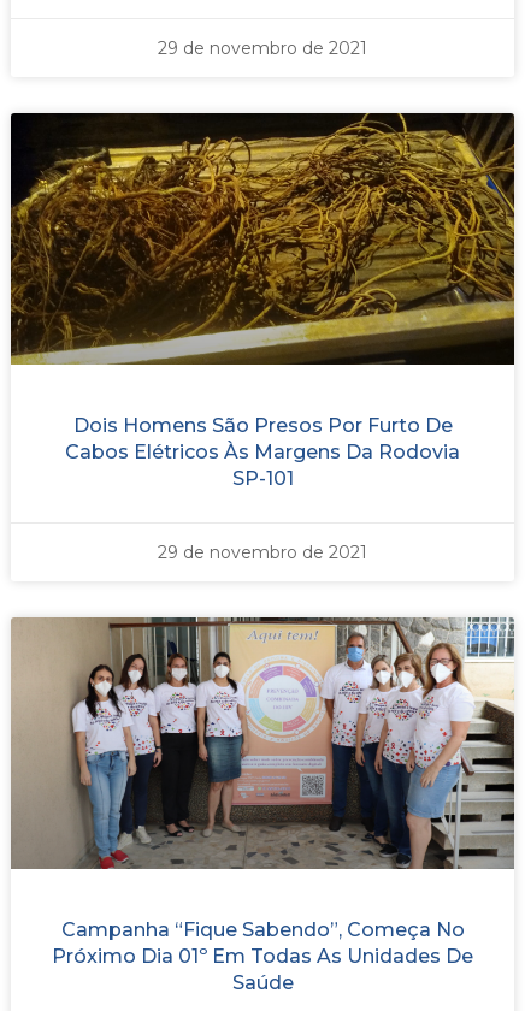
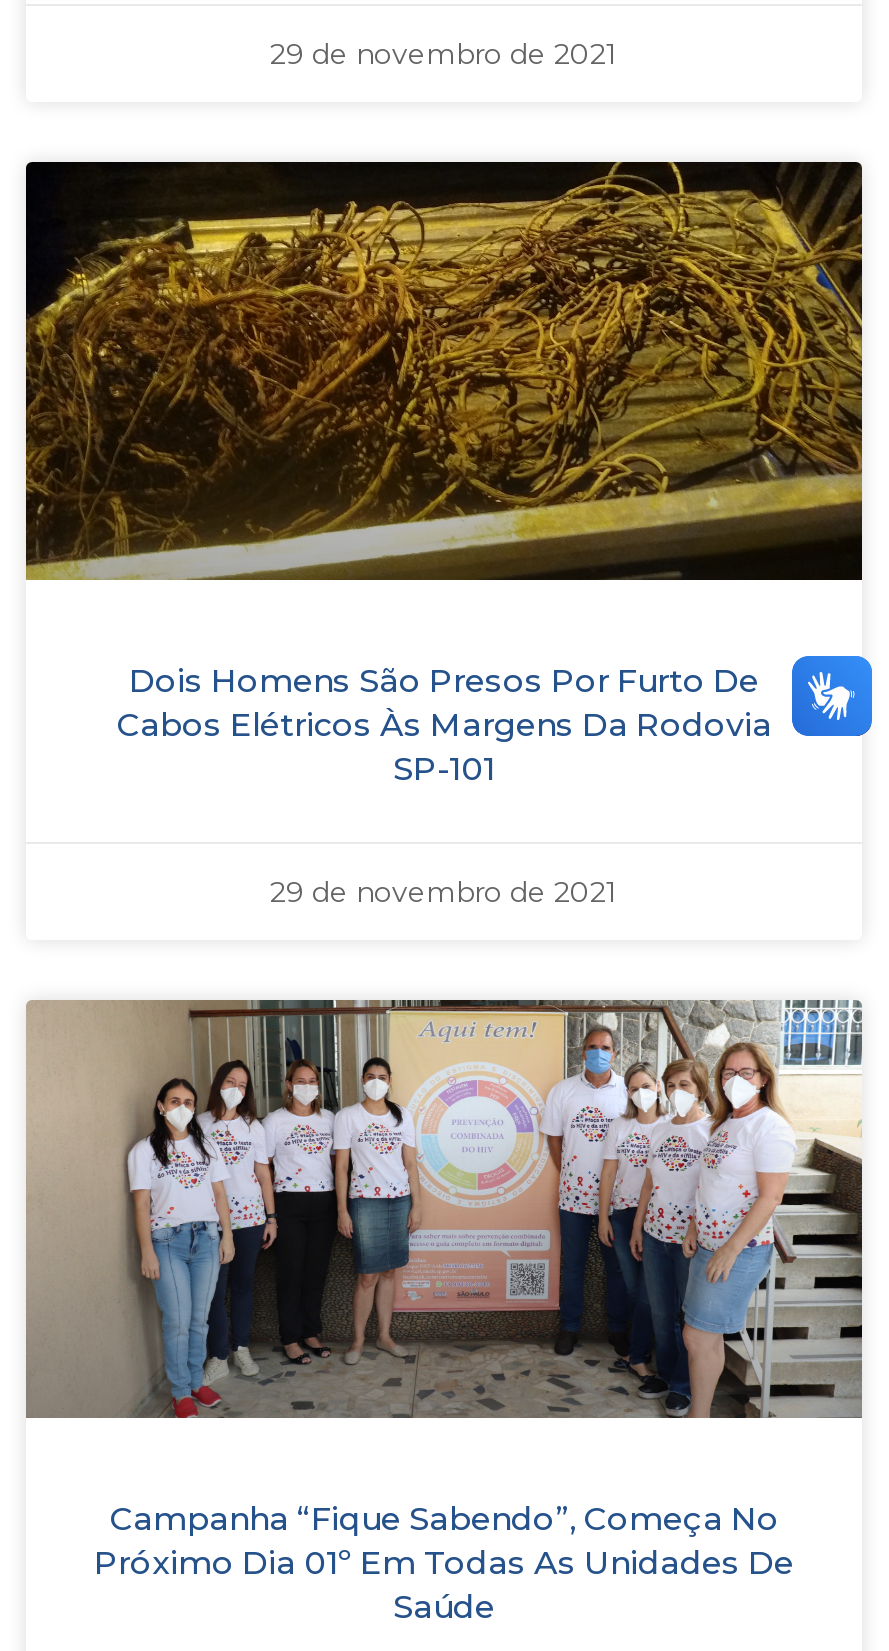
none -> [790,654,874,738] [image]

